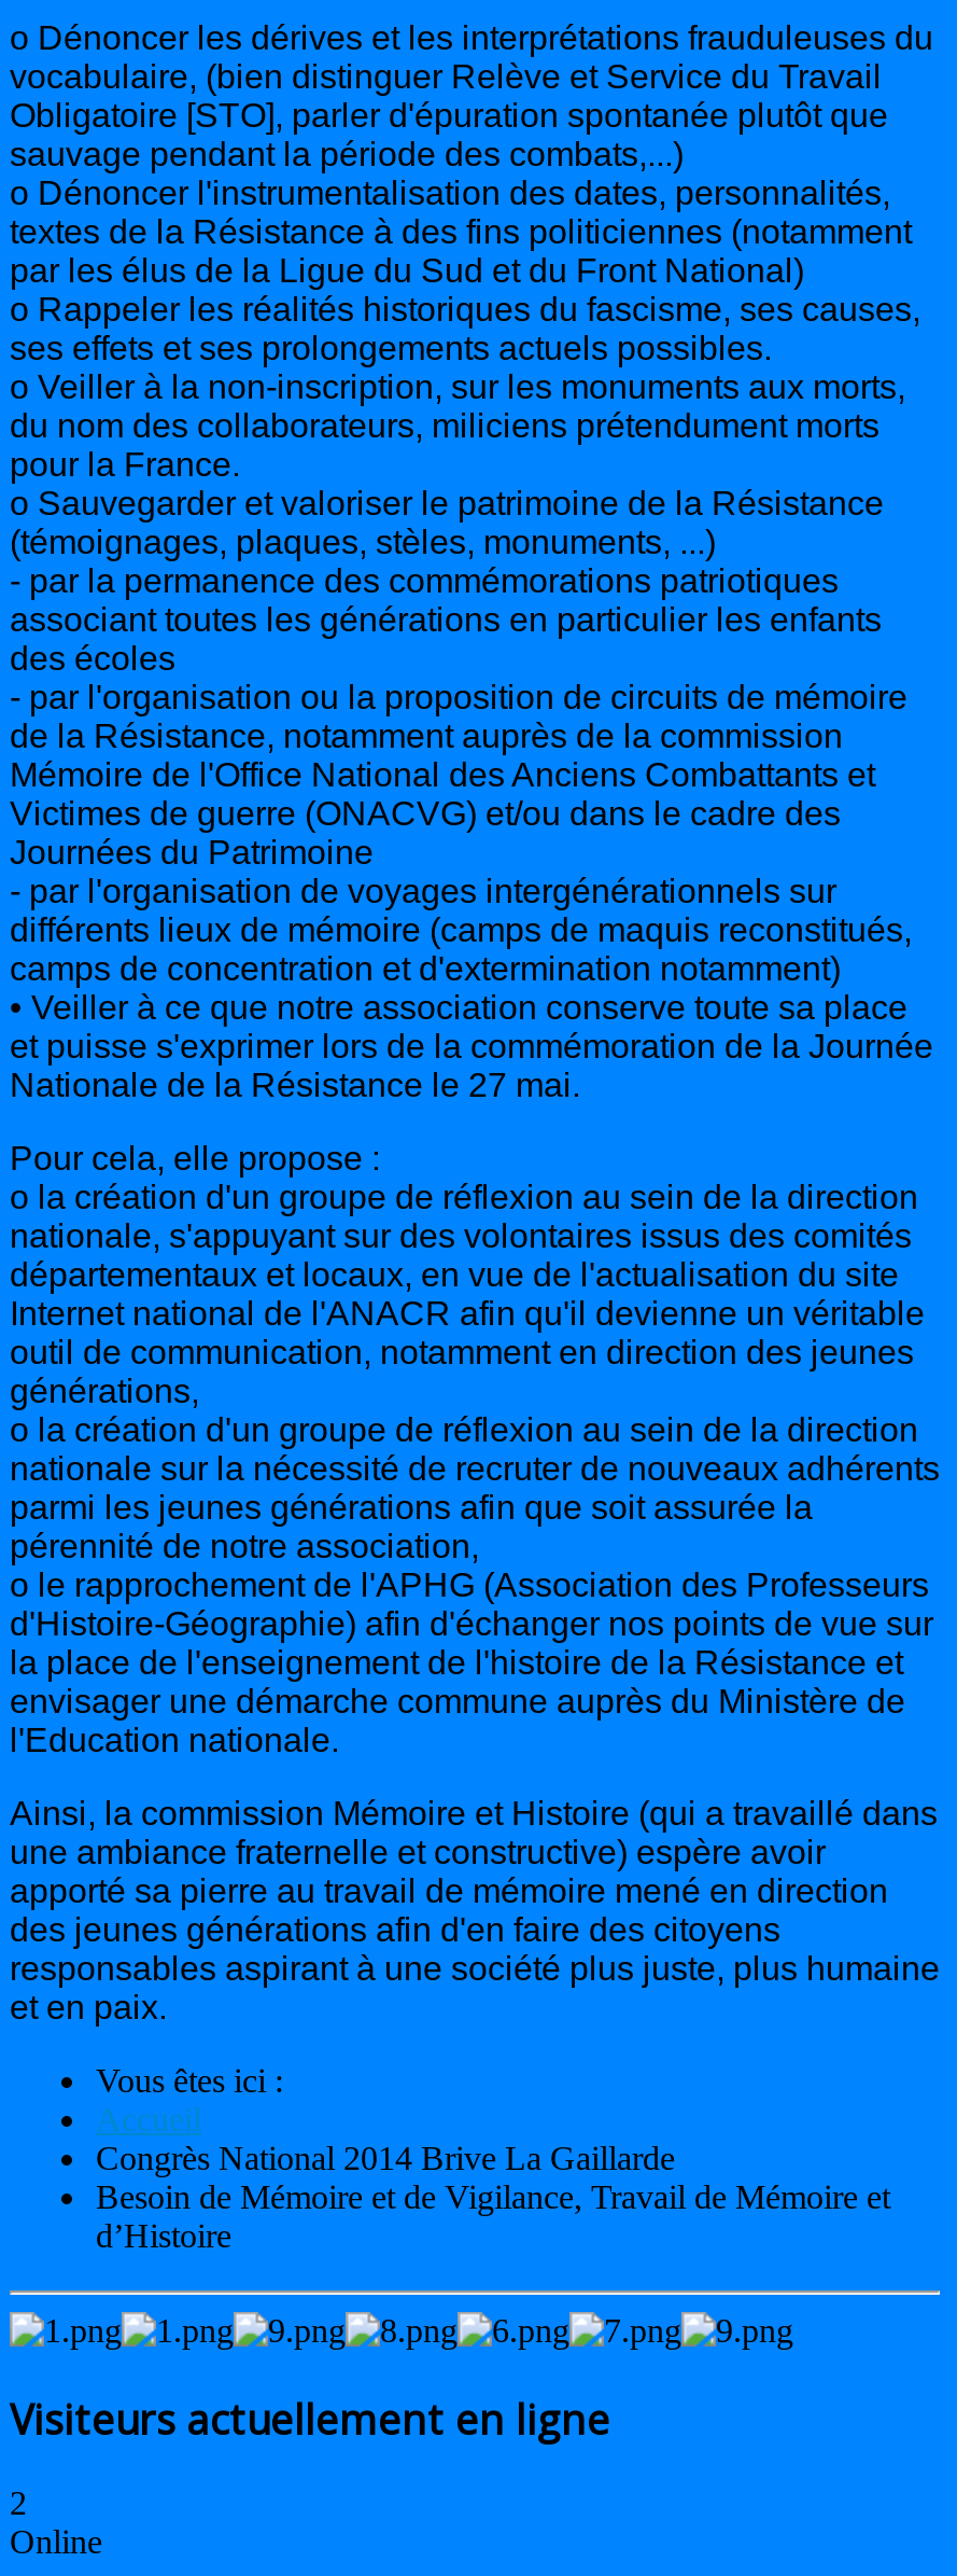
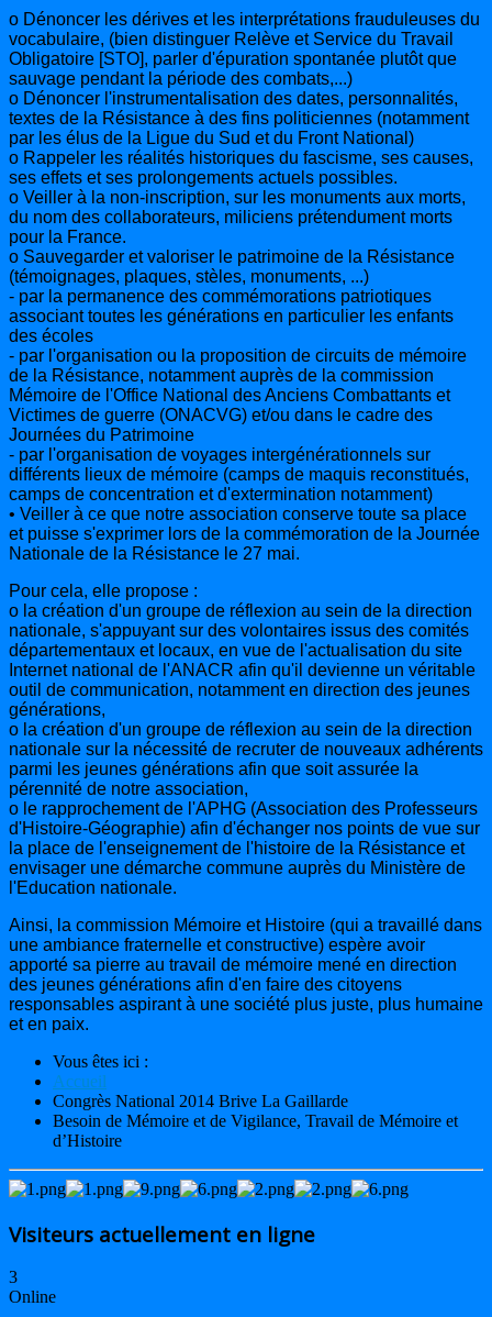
[10,2485,27,2522] 2 -> [9,1268,18,1287] 3

